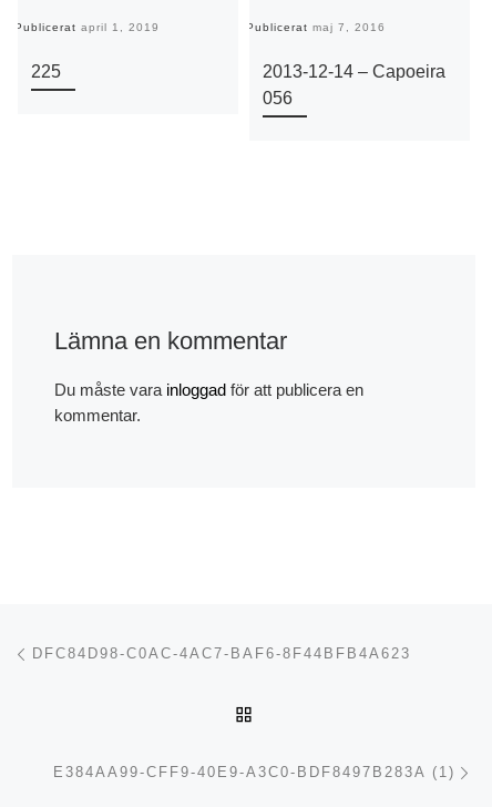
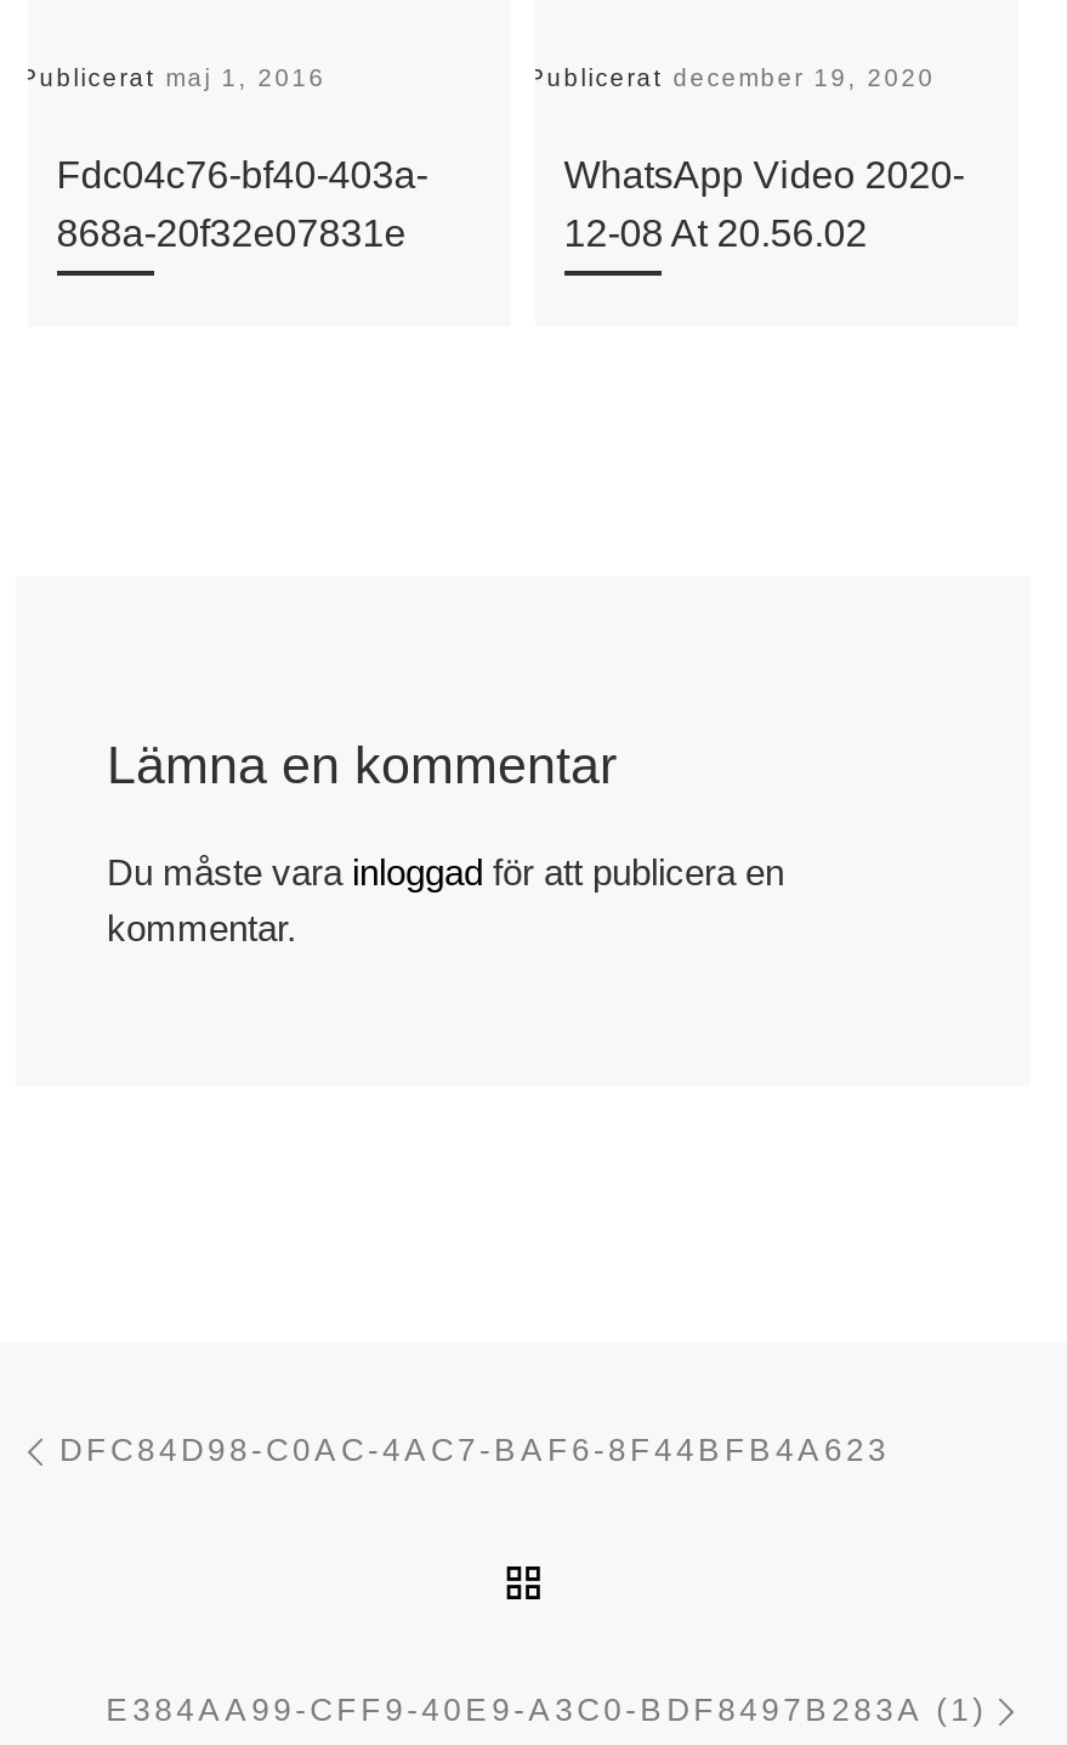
[14,21,159,33] Publicerat april 1, 2019 -> [20,63,326,90] Publicerat maj 1, 2016
[246,21,385,33] Publicerat maj 7, 2016 -> [527,63,935,90] Publicerat december 19, 2020
[31,61,61,81] 225 -> [56,152,428,254] Fdc04c76-bf40-403a- | 868a-20f32e07831e
[262,61,445,107] 2013-12-14 – Capoeira | 056 -> [564,152,964,254] WhatsApp Video 2020- | 12-08 At 20.56.02

